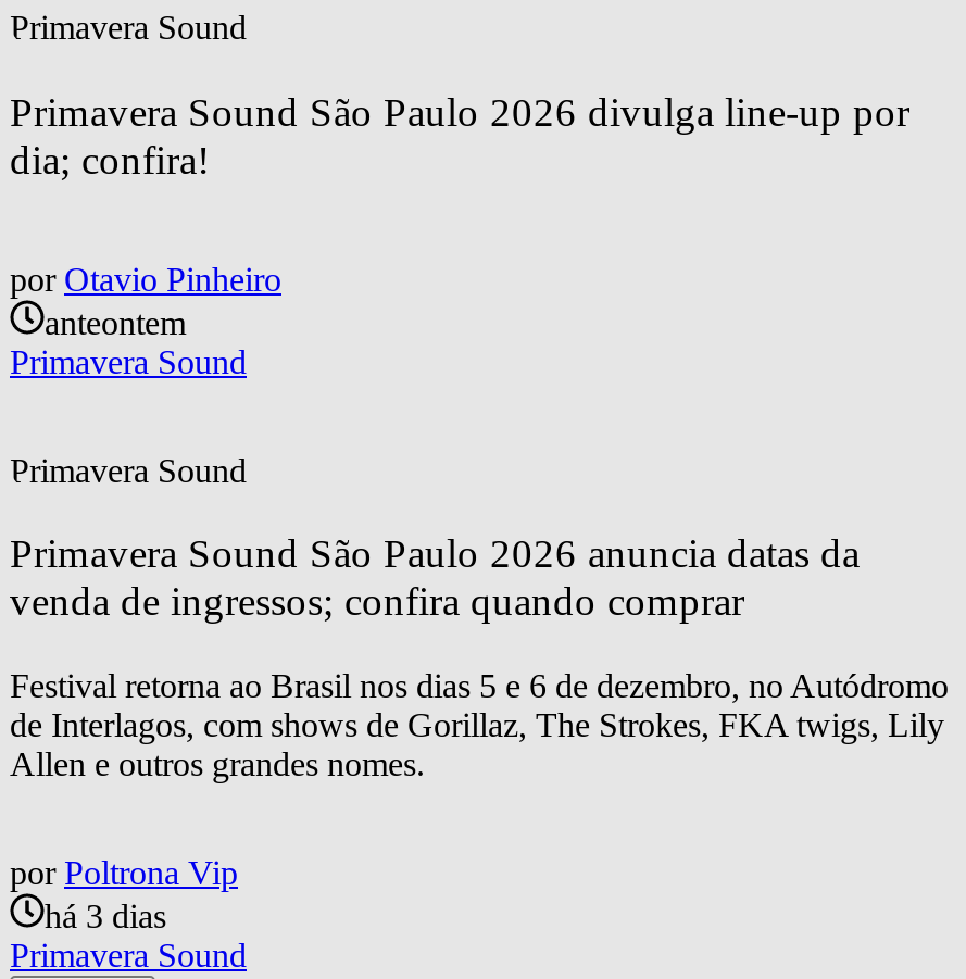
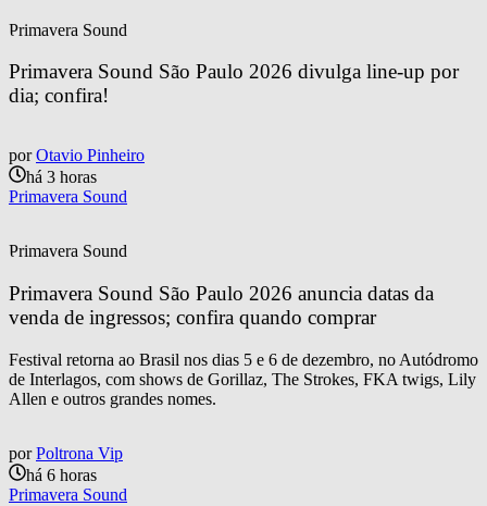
[45,304,186,341] anteontem -> [26,168,97,186] há 3 horas
[45,898,166,935] há 3 dias -> [26,465,97,484] há 6 horas

